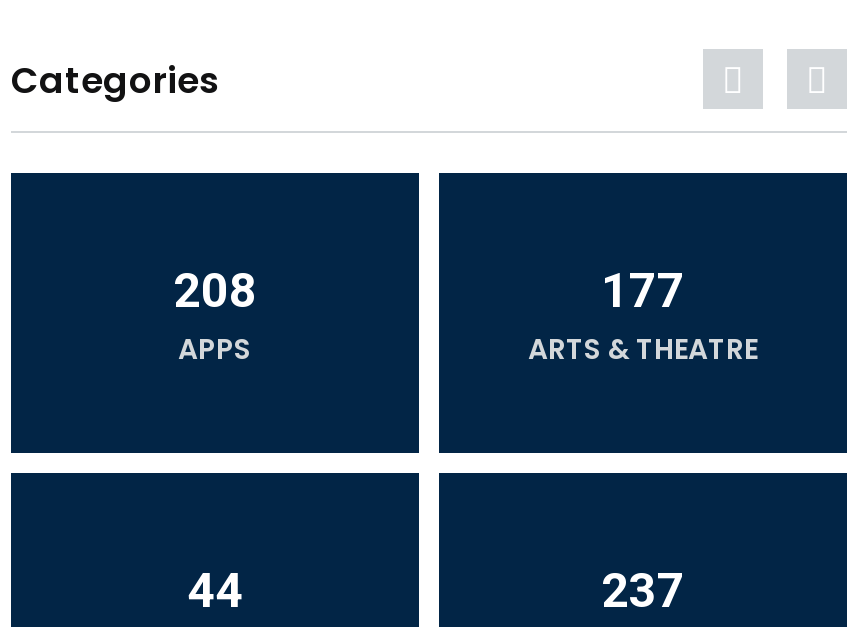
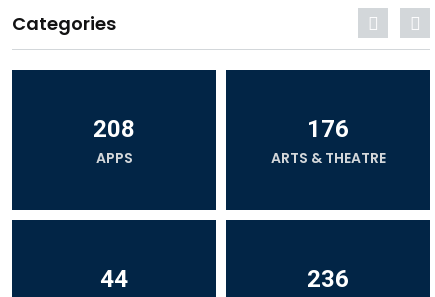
[601,263,685,319] 177 -> [307,115,349,143] 176
[601,563,685,619] 237 -> [307,265,349,293] 236

